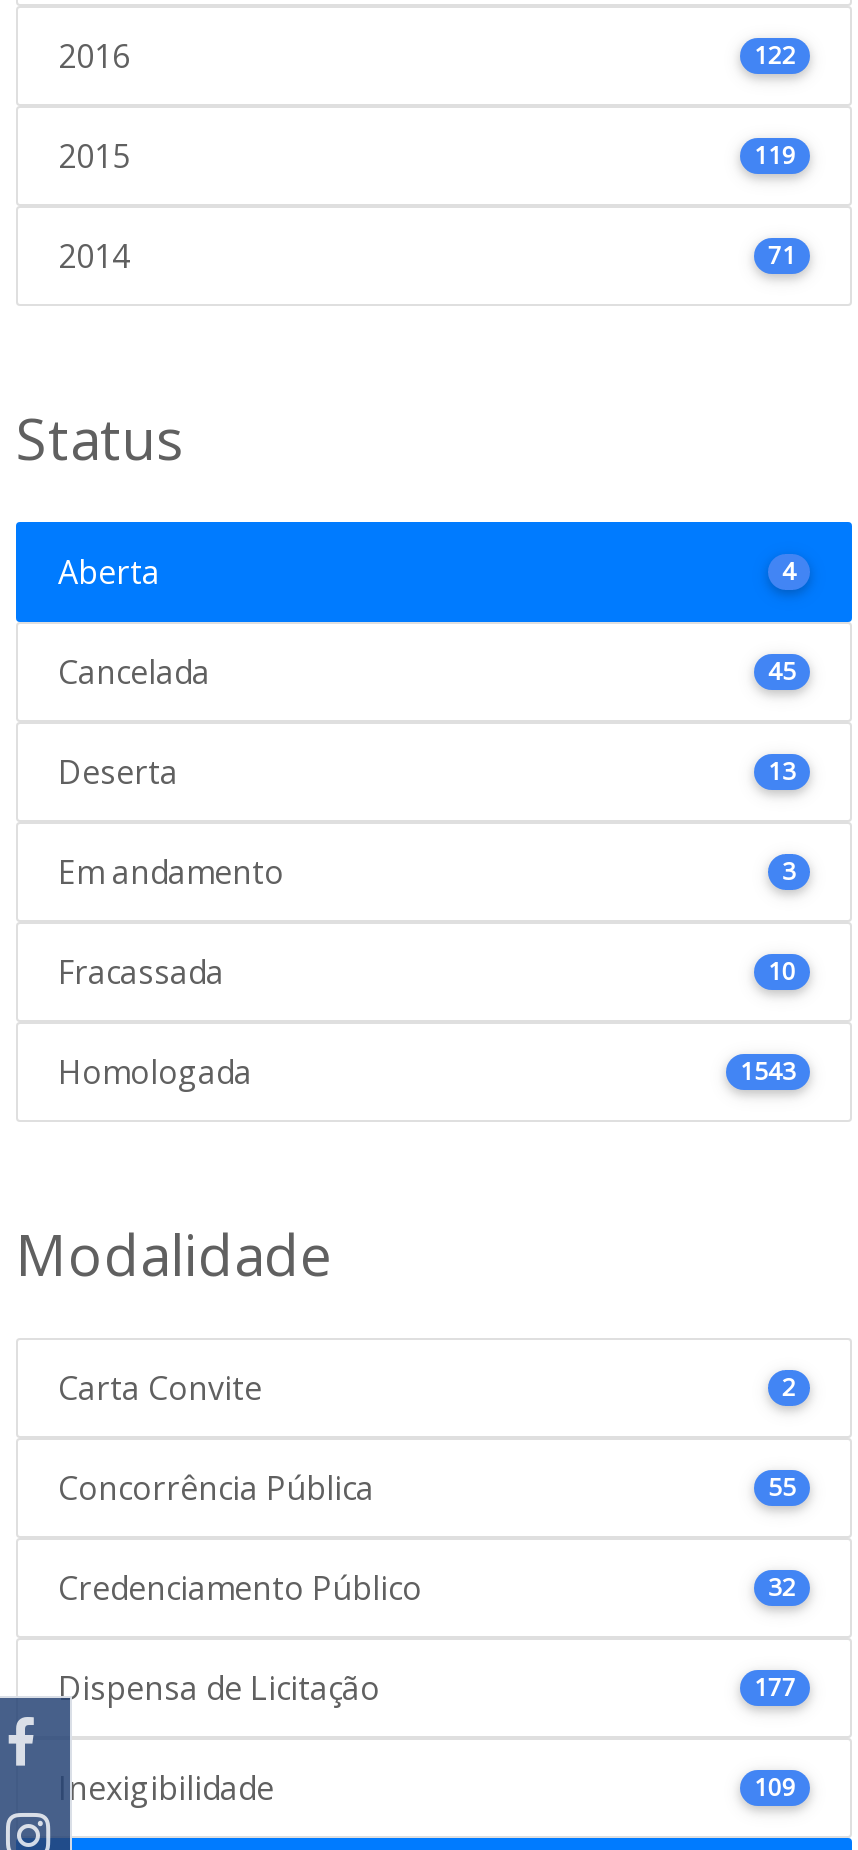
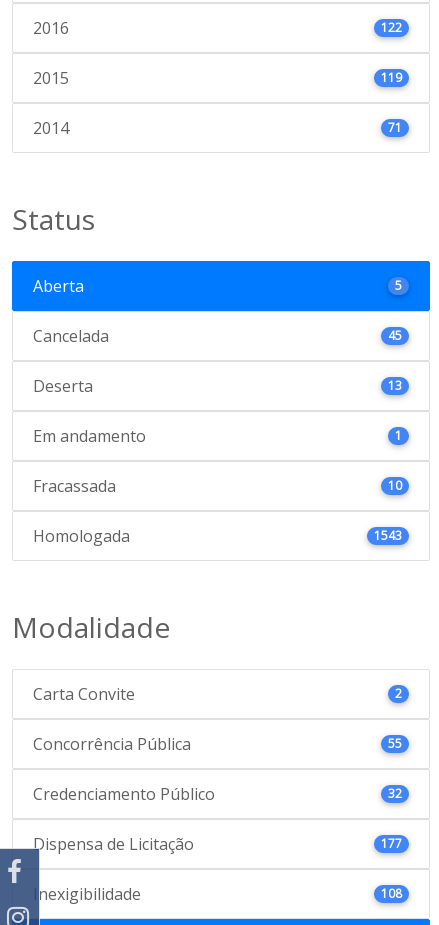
[782,553,796,587] 4 -> [395,277,402,294] 5
[782,853,796,887] 3 -> [395,427,402,444] 1
[754,1769,796,1803] 109 -> [381,885,402,902] 108

